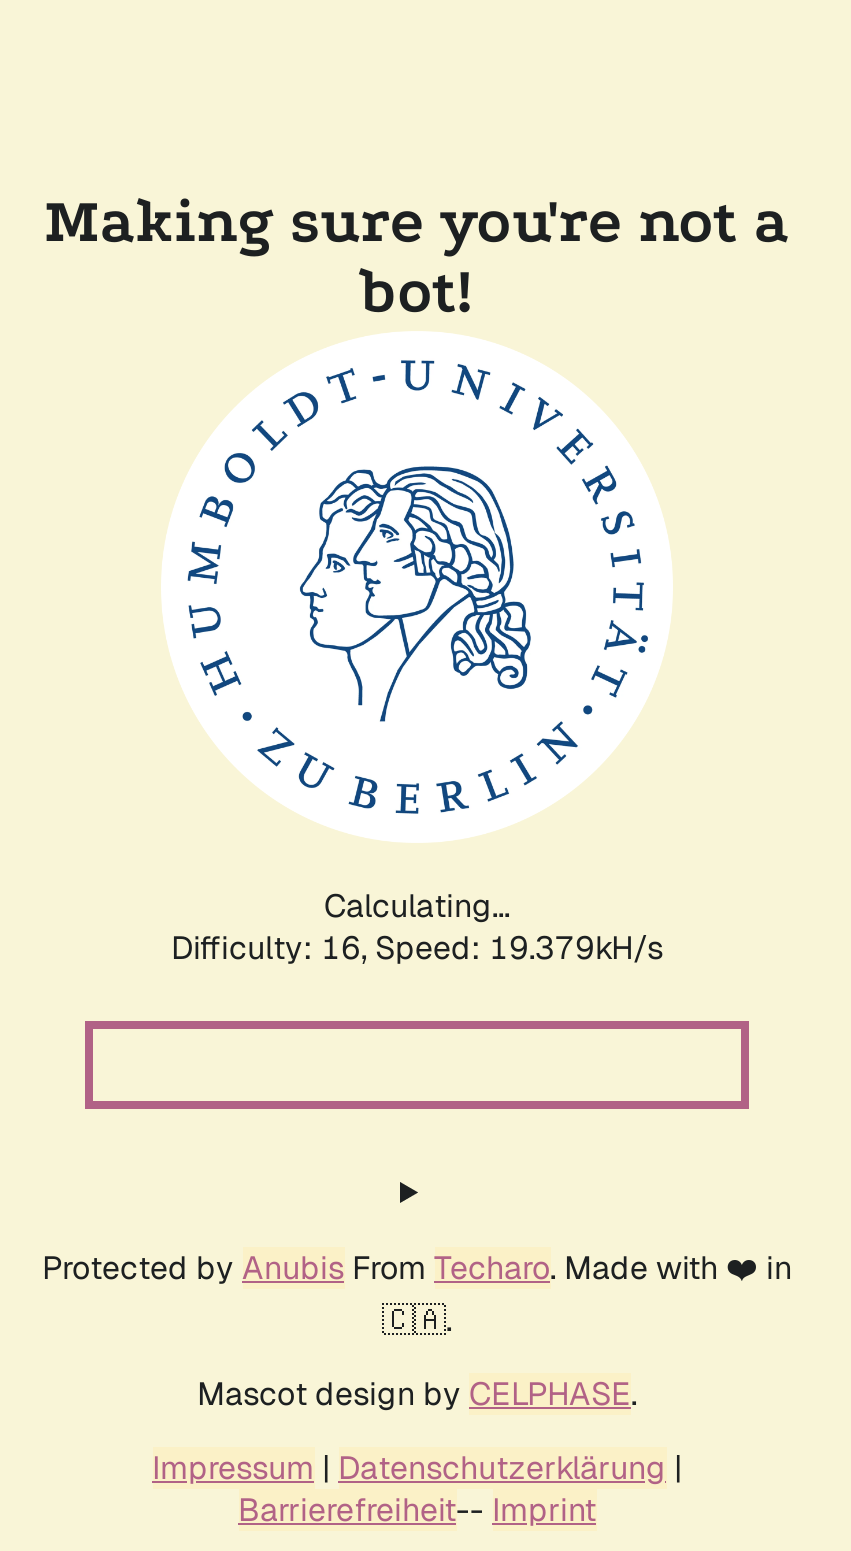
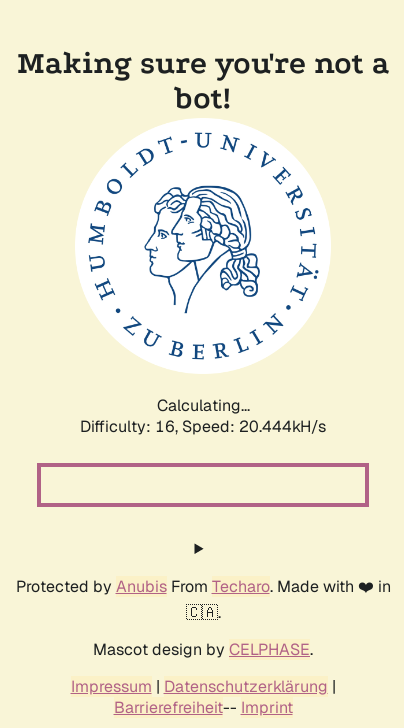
[171,927,663,969] Difficulty: 16, Speed: 19.379kH/s -> [80,416,326,437] Difficulty: 16, Speed: 20.444kH/s

